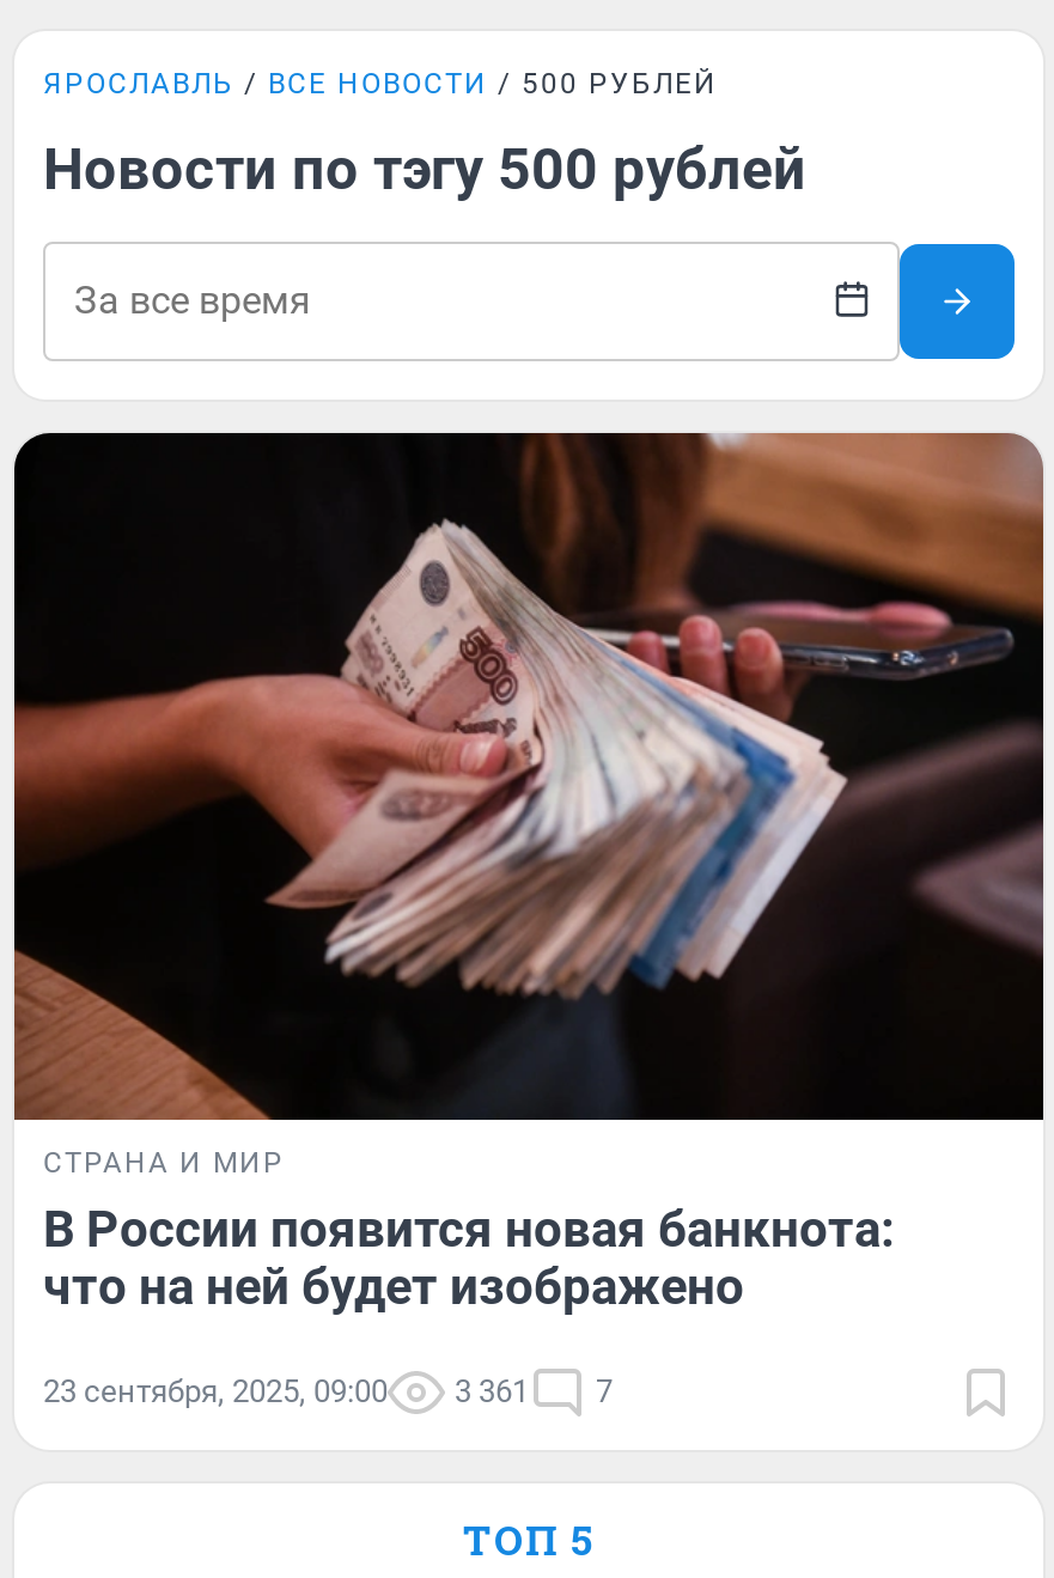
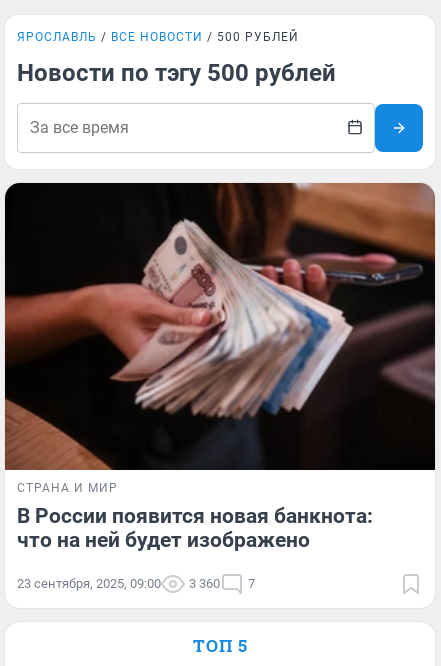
[43,1373,613,1409] 23 сентября, 2025, 09:00 3 361 7 -> [17,576,255,591] 23 сентября, 2025, 09:00 3 360 7

